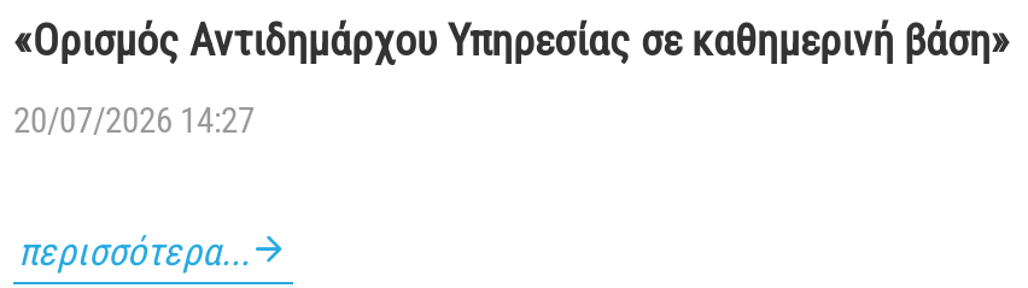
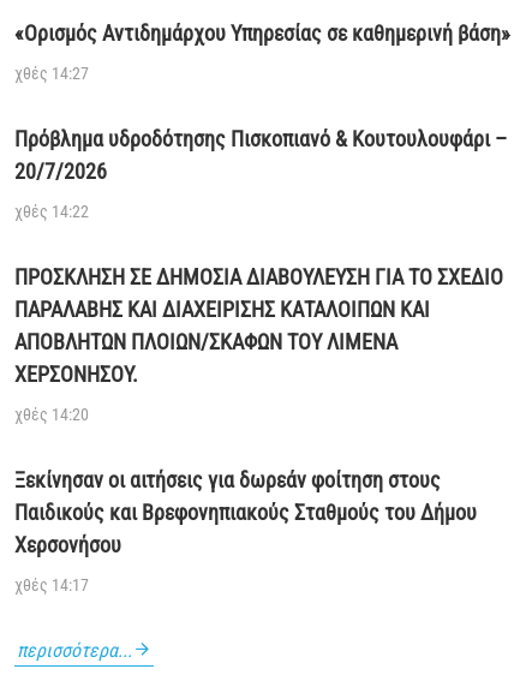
[13,101,255,142] 20/07/2026 14:27 -> [14,64,507,596] χθές 14:27 | Πρόβλημα υδροδότησης Πισκοπιανό & Κουτουλουφάρι – | 20/7/2026 | χθές 14:22 | ΠΡΟΣΚΛΗΣΗ ΣΕ ΔΗΜΟΣΙΑ ΔΙΑΒΟΥΛΕΥΣΗ ΓΙΑ TO ΣΧΕΔΙΟ | ΠΑΡΑΛΑΒΗΣ ΚΑΙ ΔΙΑΧΕΙΡΙΣΗΣ ΚΑΤΑΛΟΙΠΩΝ ΚΑΙ | ΑΠΟΒΛΗΤΩΝ ΠΛΟΙΩΝ/ΣΚΑΦΩΝ ΤΟΥ ΛΙΜΕΝΑ | ΧΕΡΣΟΝΗΣΟΥ. | χθές 14:20 | Ξεκίνησαν οι αιτήσεις για δωρεάν φοίτηση στους | Παιδικούς και Βρεφονηπιακούς Σταθμούς του Δήμου | Χερσονήσου | χθές 14:17

